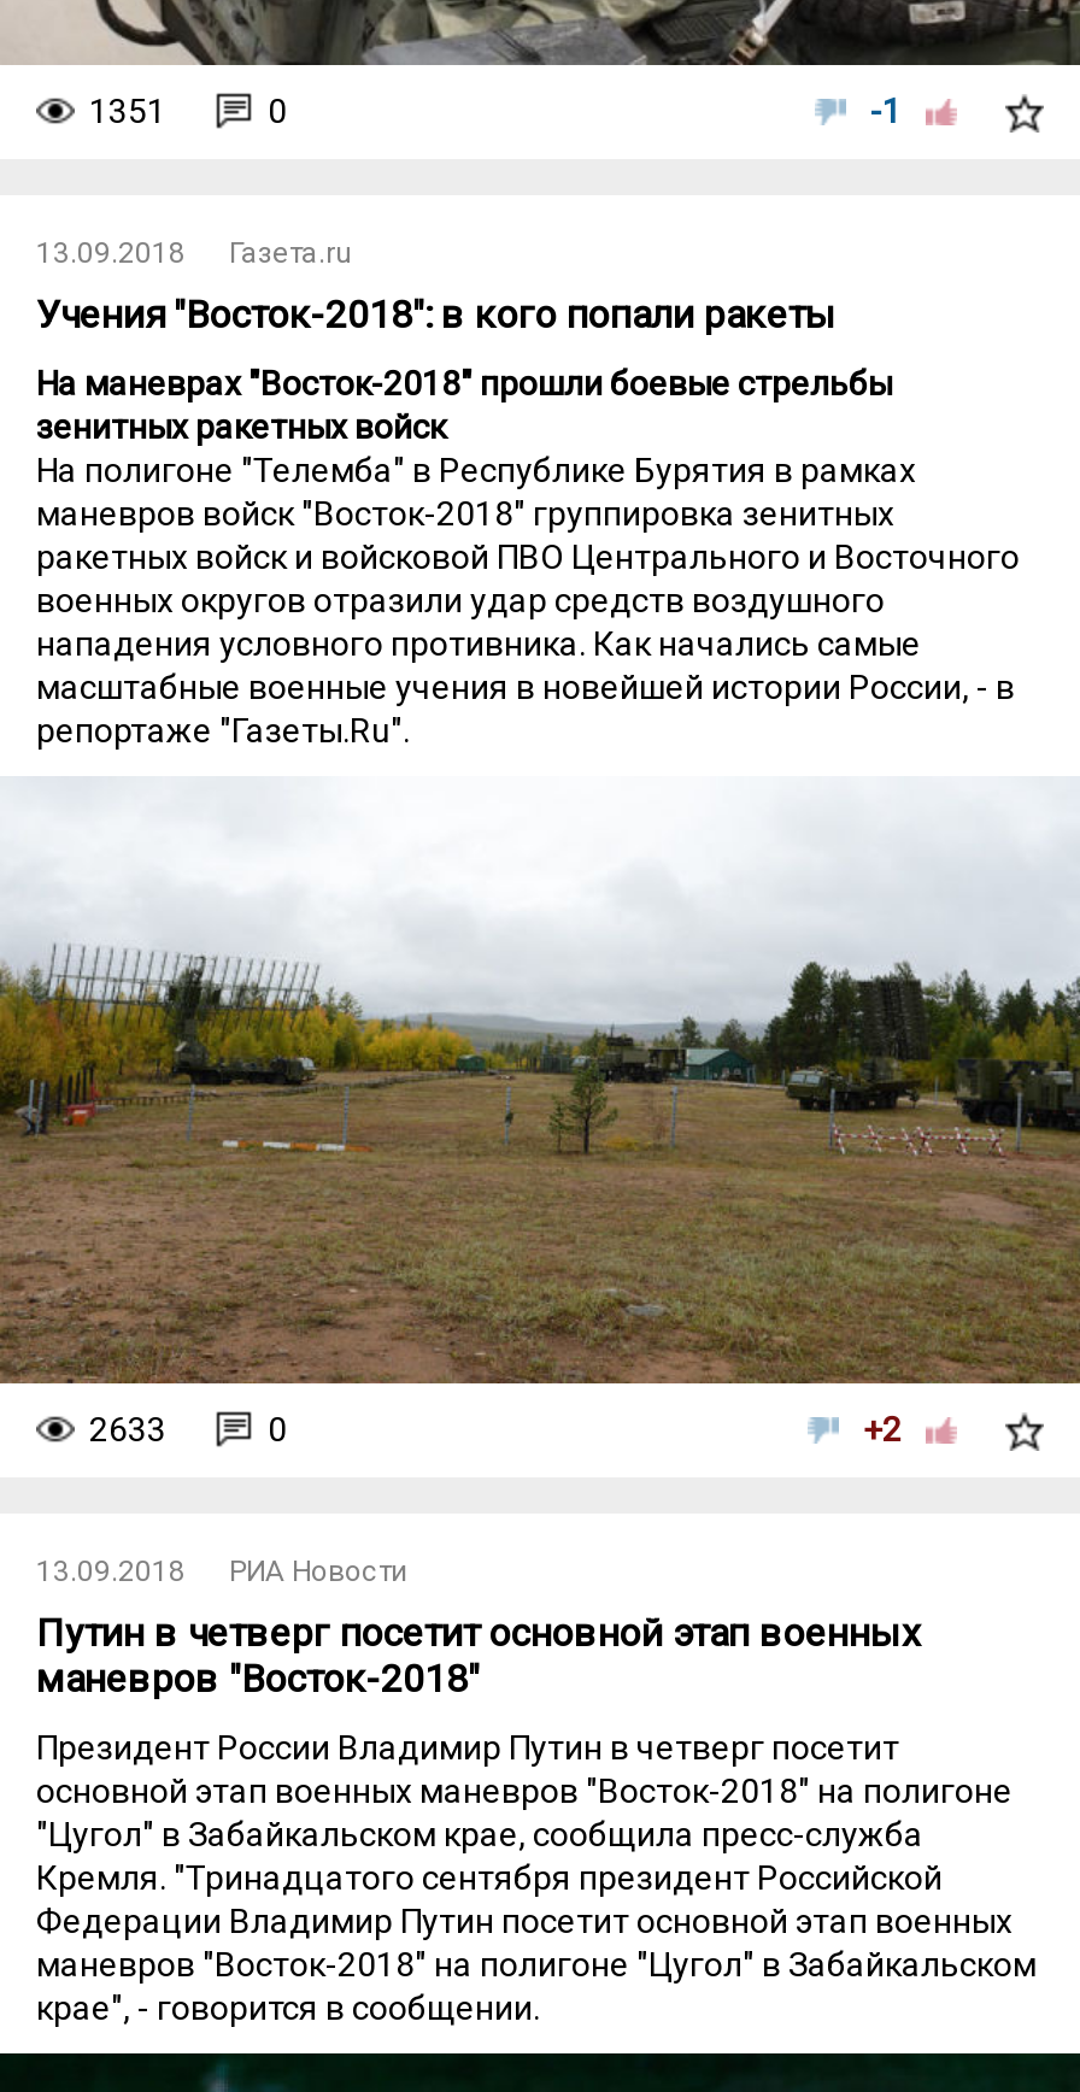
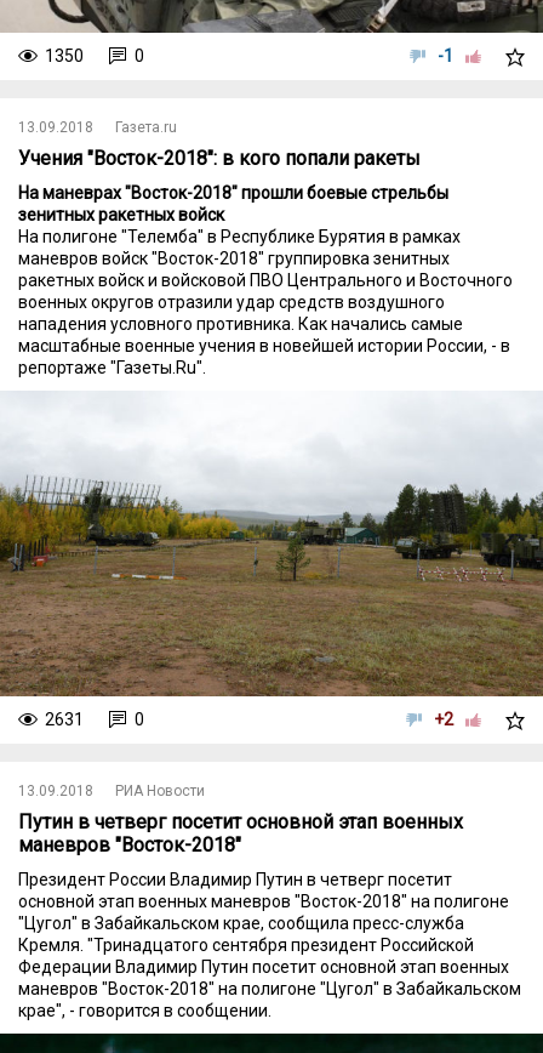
[89,92,166,131] 1351 -> [45,46,84,66] 1350
[89,1411,166,1449] 2633 -> [45,710,84,729] 2631

